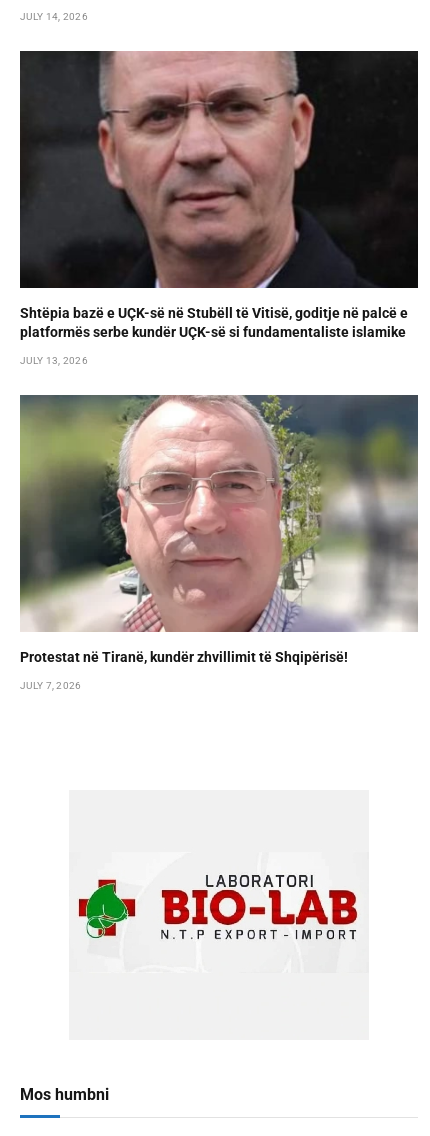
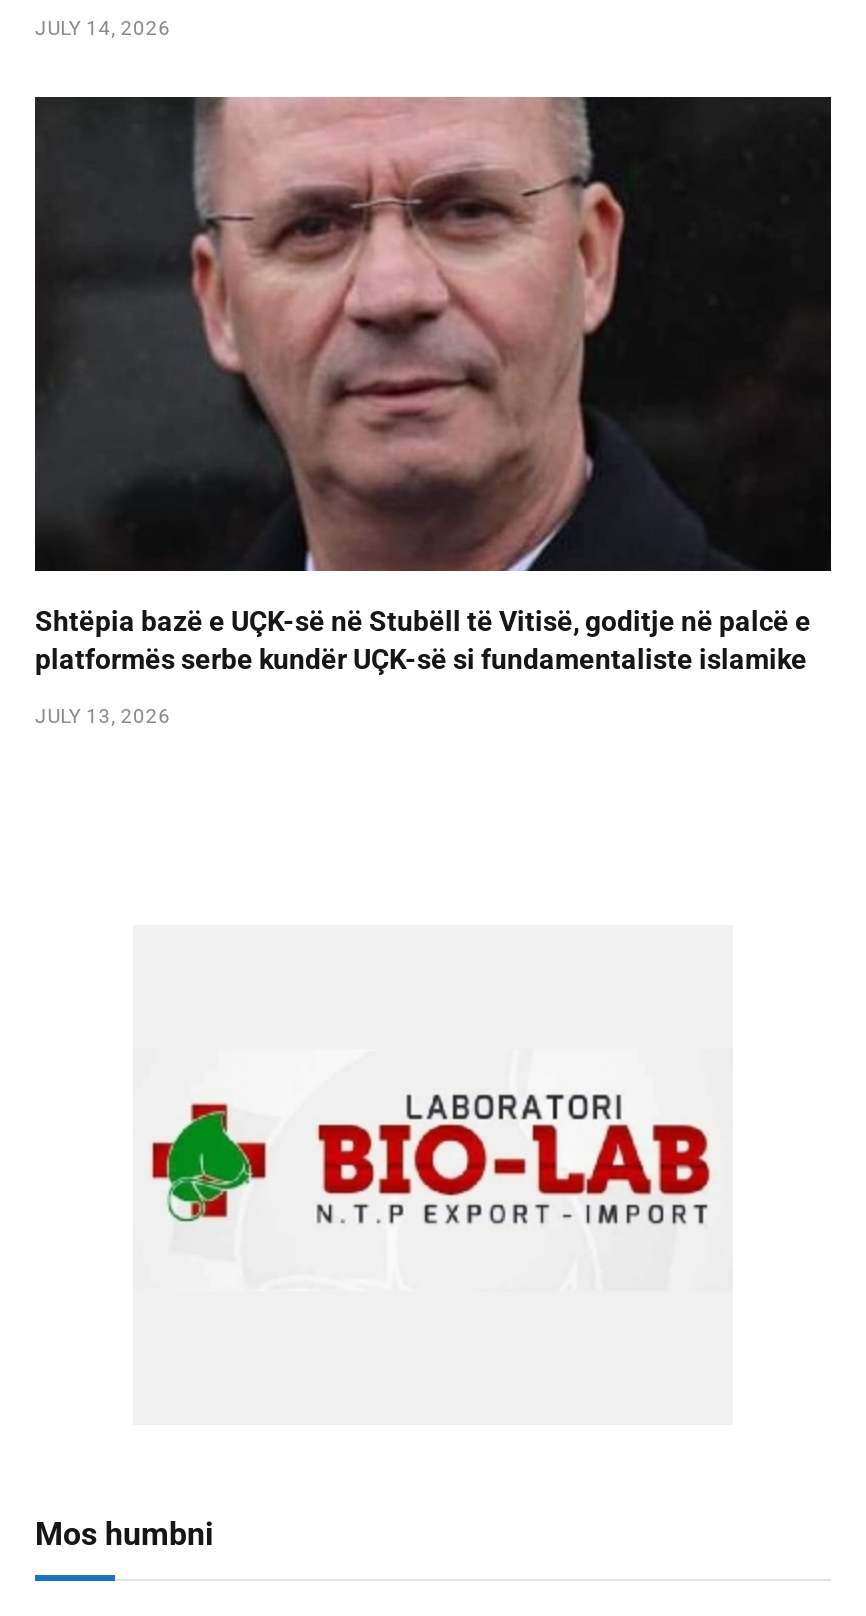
[19,394,419,691] [image] | Protestat në Tiranë, kundër zhvillimit të Shqipërisë! | JULY 7, 2026 -> none

